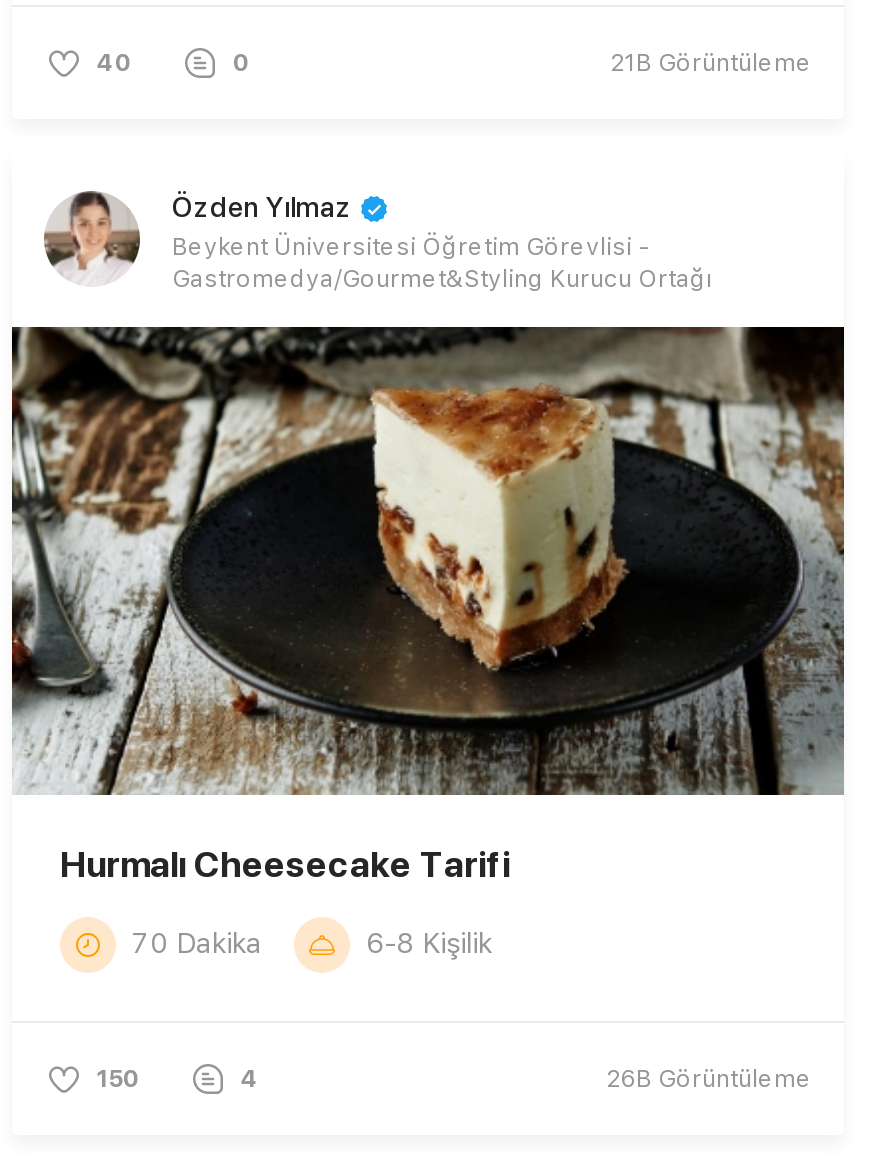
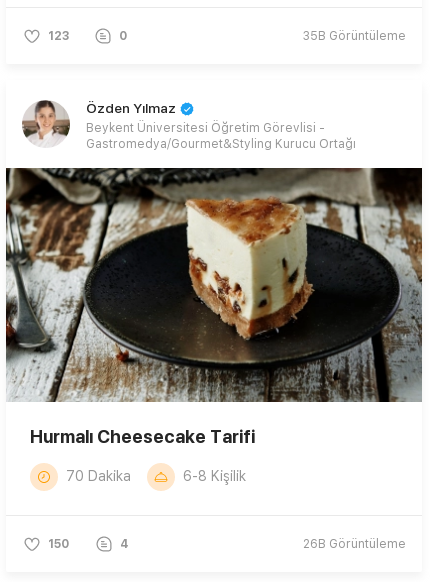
[96,49,132,77] 40 -> [48,29,69,43] 123
[610,49,812,77] 21B Görüntüleme -> [303,29,406,43] 35B Görüntüleme

